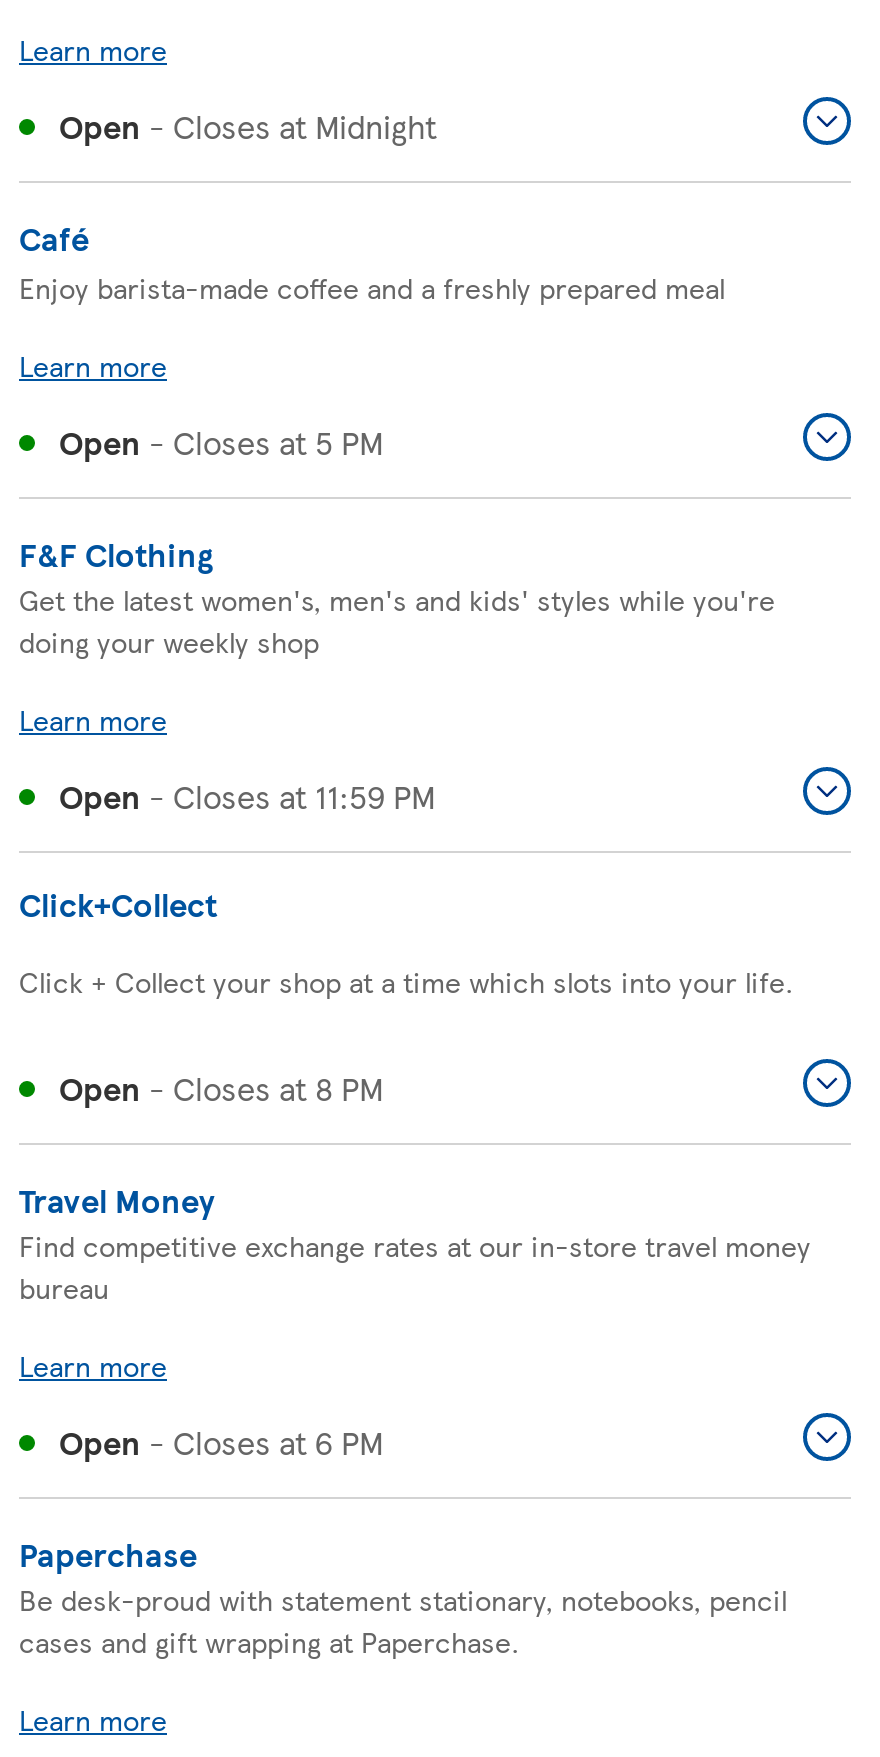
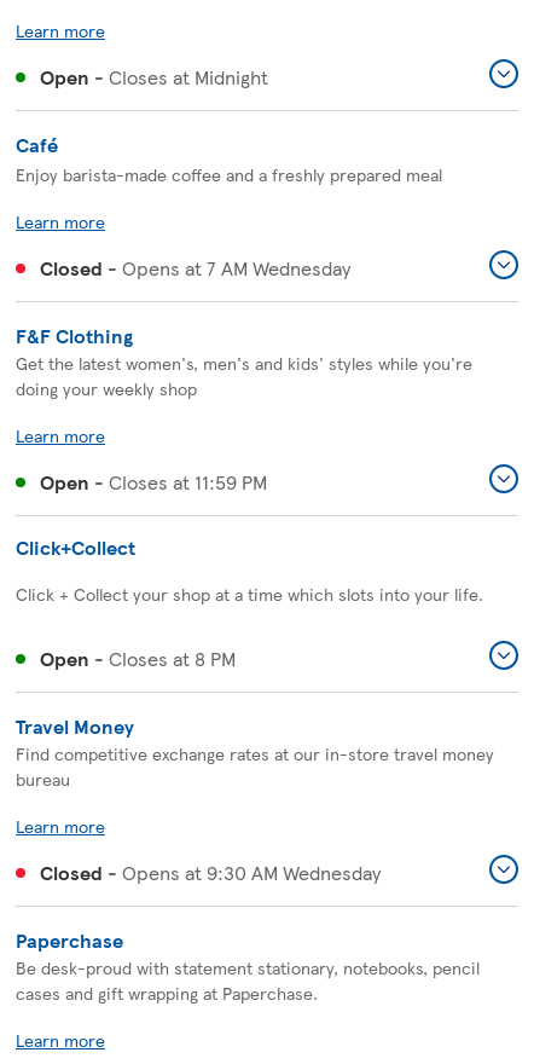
[59,419,383,465] Open - Closes at 5 PM -> [40,254,350,282] Closed - Opens at 7 AM Wednesday
[59,1419,383,1465] Open - Closes at 6 PM -> [40,858,381,886] Closed - Opens at 9:30 AM Wednesday

